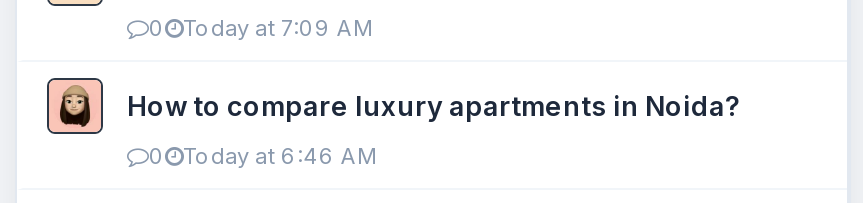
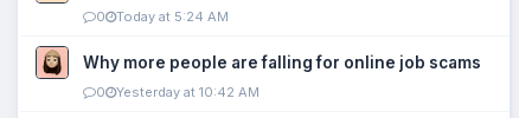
[149,14,373,42] 0 Today at 7:09 AM -> [96,8,229,25] 0 Today at 5:24 AM
[127,90,739,122] How to compare luxury apartments in Noida? -> [83,53,481,72] Why more people are falling for online job scams
[183,142,377,170] Today at 6:46 AM -> [116,84,259,100] Yesterday at 10:42 AM

